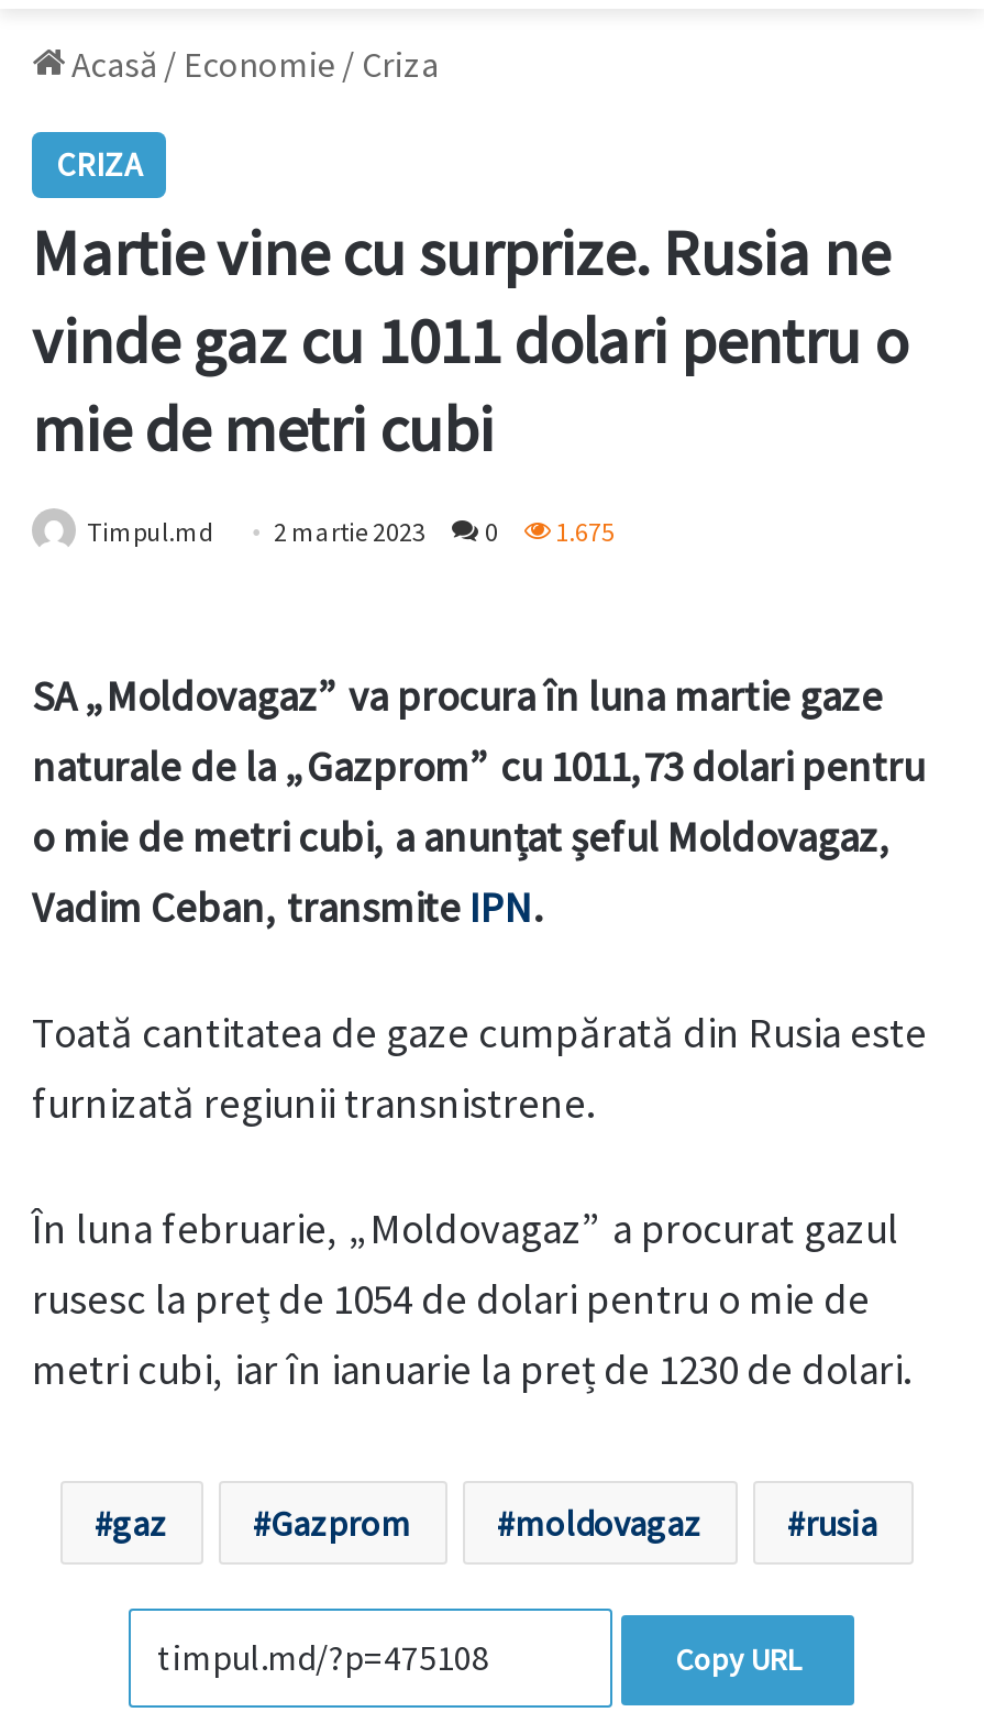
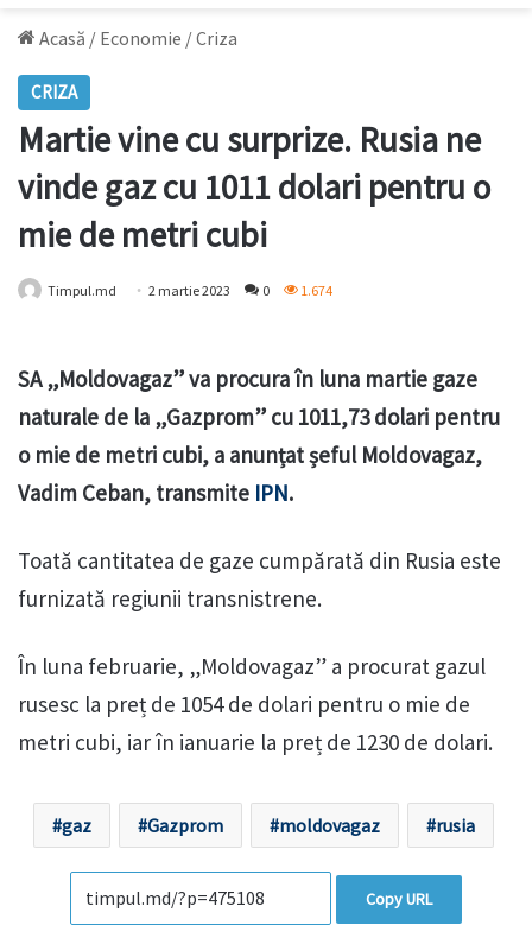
[87,516,615,549] Timpul.md 2 martie 2023 0 1.675 -> [47,282,332,300] Timpul.md 2 martie 2023 0 1.674

